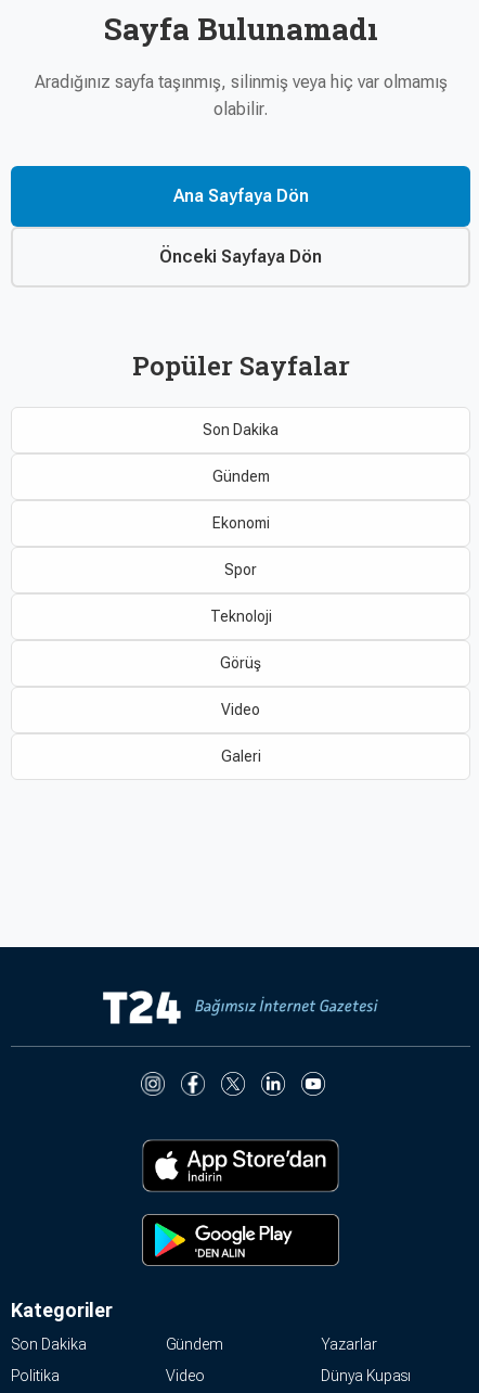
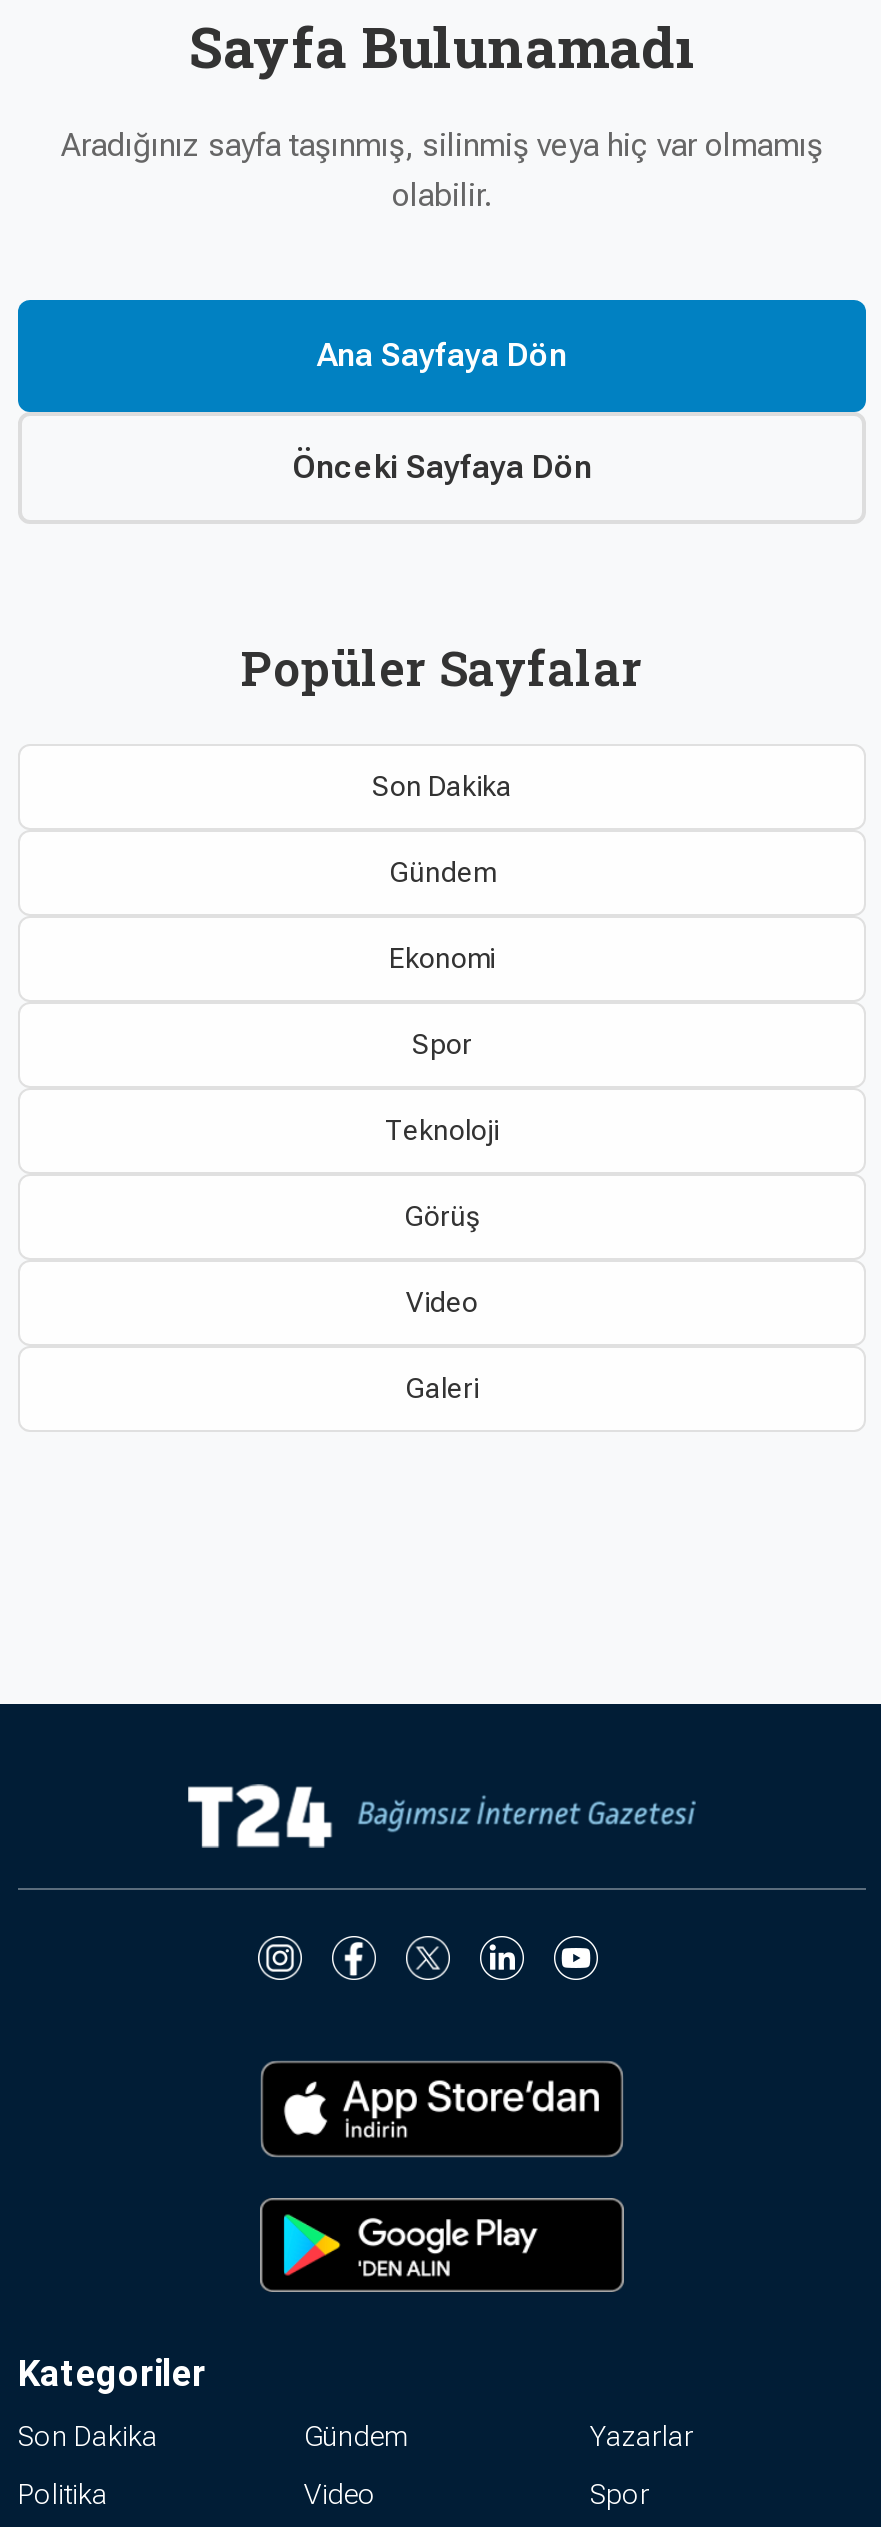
[321,1367,411,1384] Dünya Kupası -> [590,2479,650,2511] Spor

